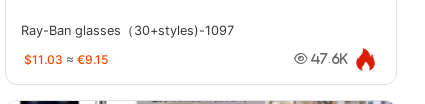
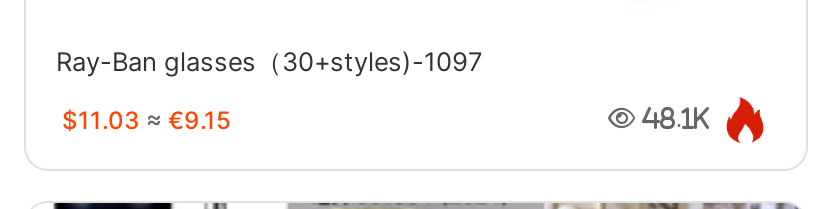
[308,52,348,65] 47.6K -> [636,106,710,132] 48.1K

